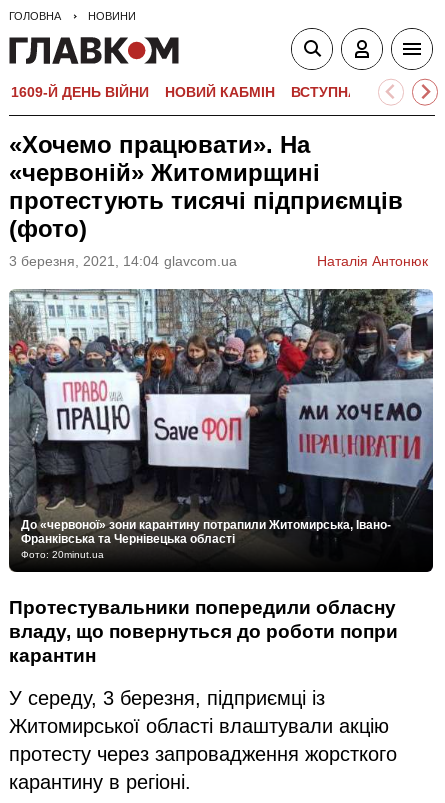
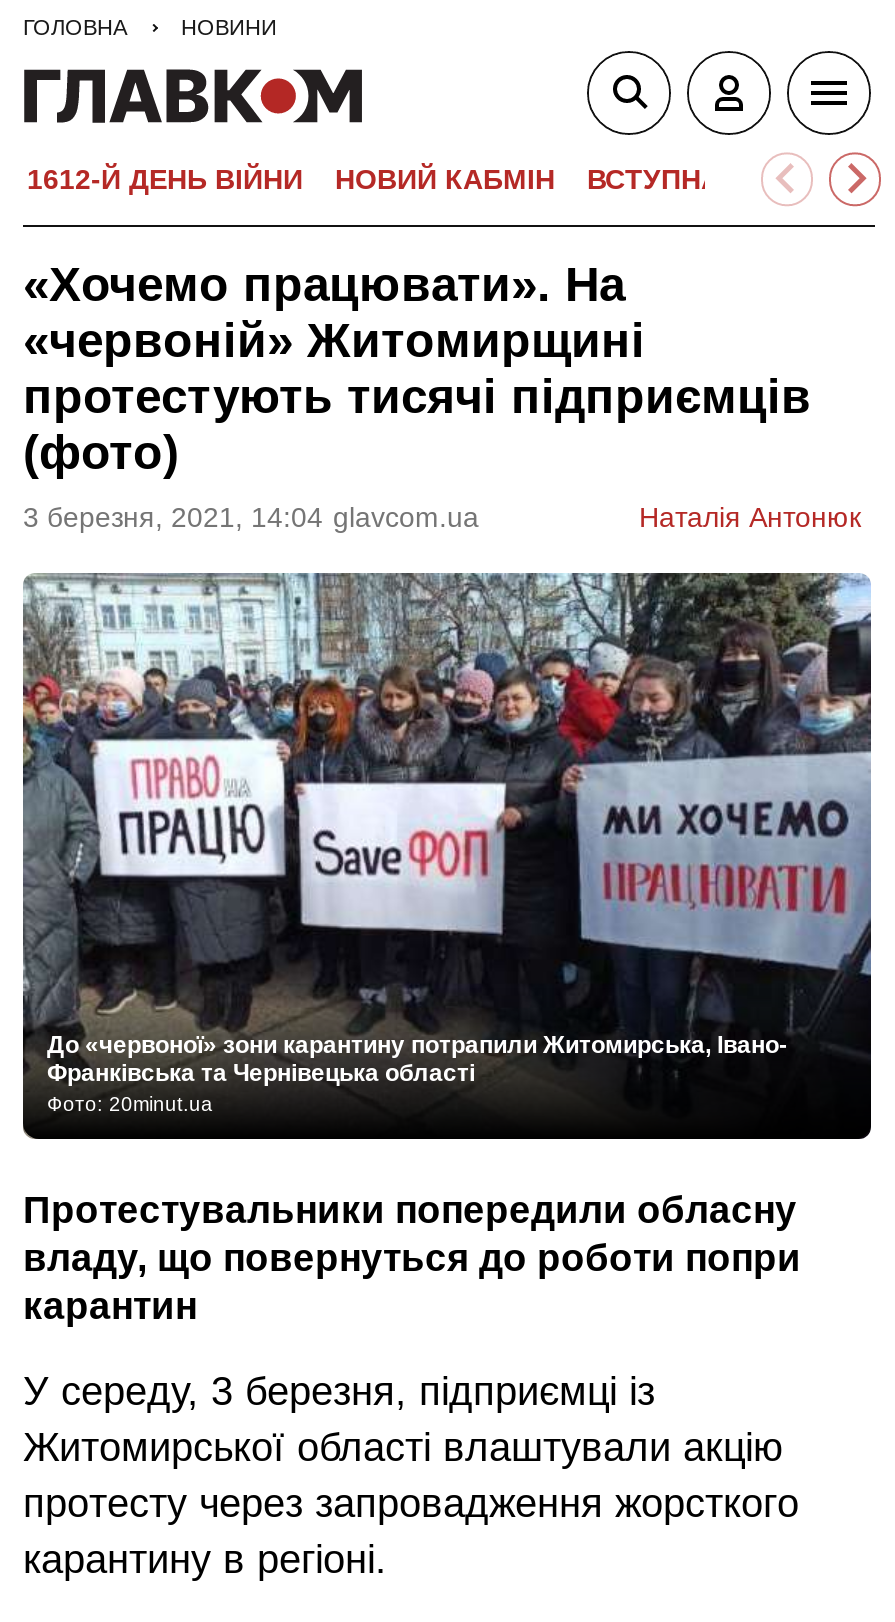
[11,84,149,100] 1609-Й ДЕНЬ ВІЙНИ -> [27,163,303,195] 1612-Й ДЕНЬ ВІЙНИ

